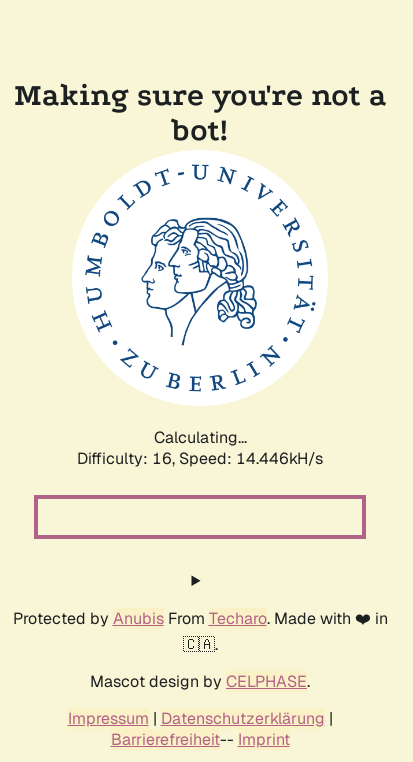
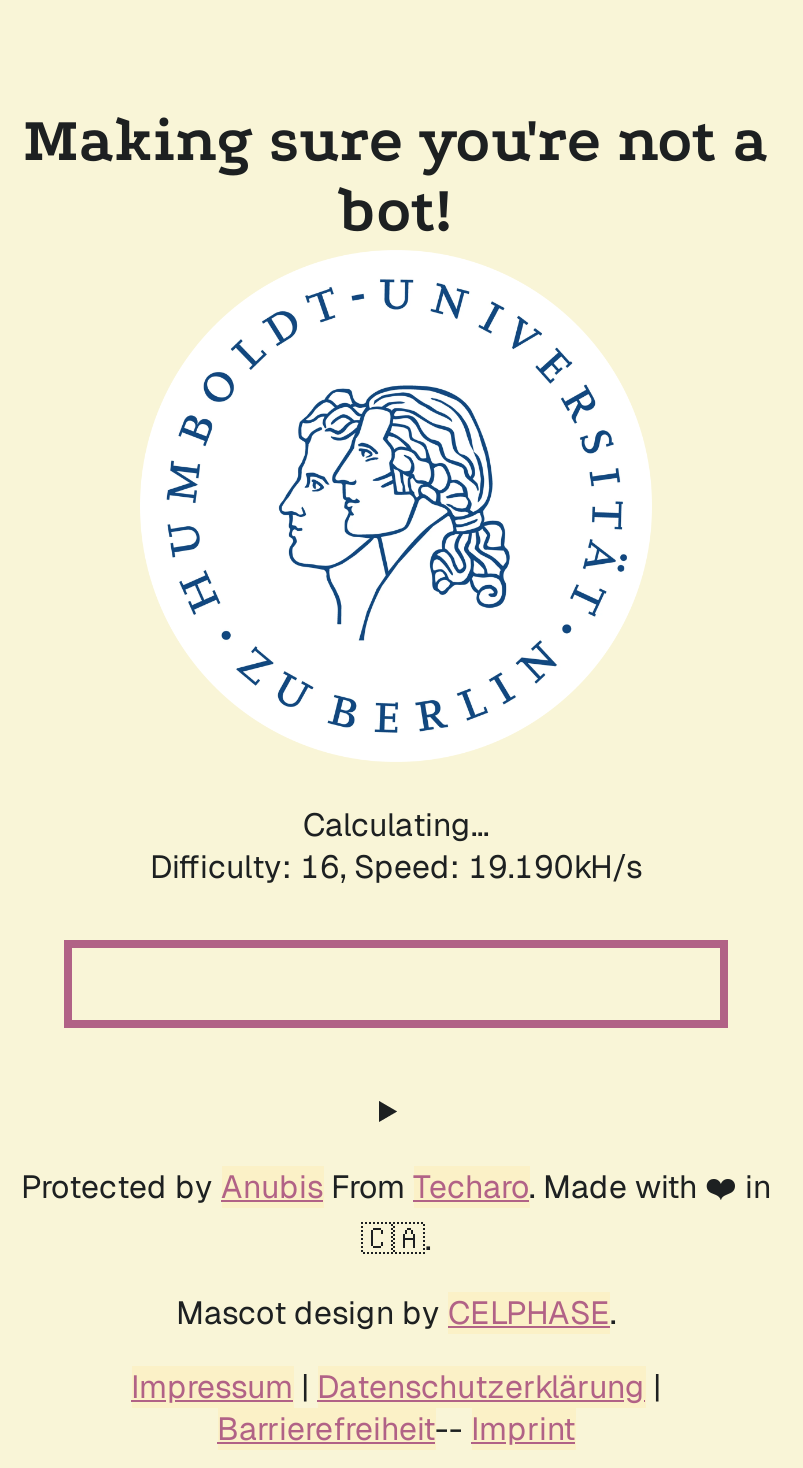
[77,448,323,469] Difficulty: 16, Speed: 14.446kH/s -> [150,846,642,888] Difficulty: 16, Speed: 19.190kH/s

